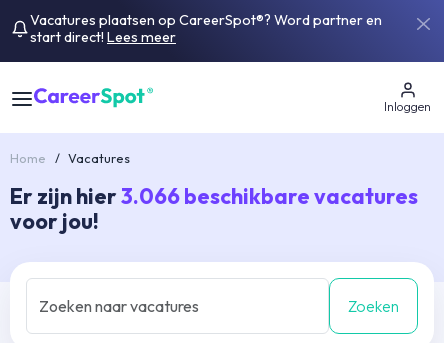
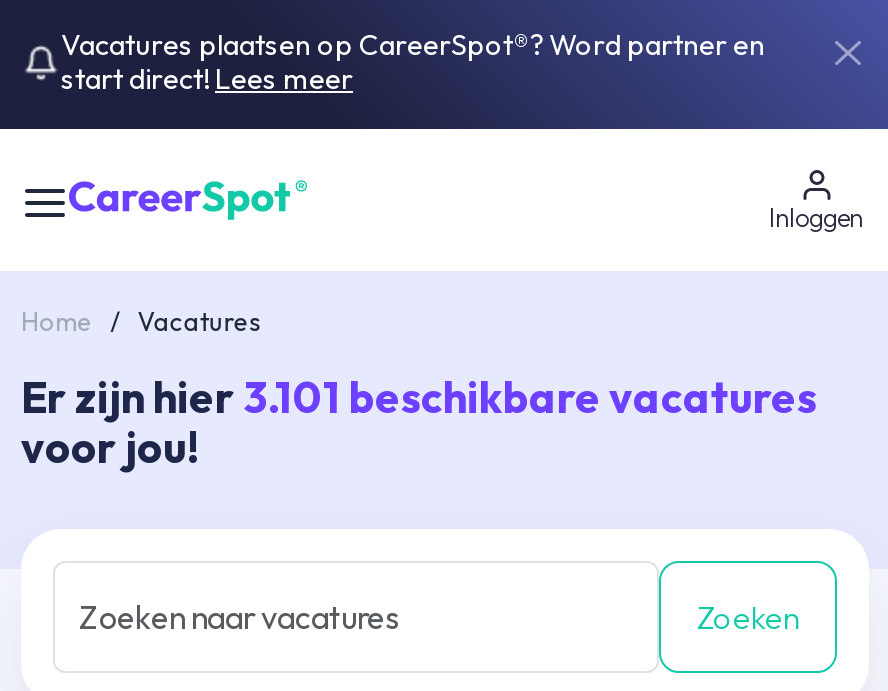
[10,182,418,210] Er zijn hier 3.066 beschikbare vacatures -> [21,369,817,425] Er zijn hier 3.101 beschikbare vacatures

